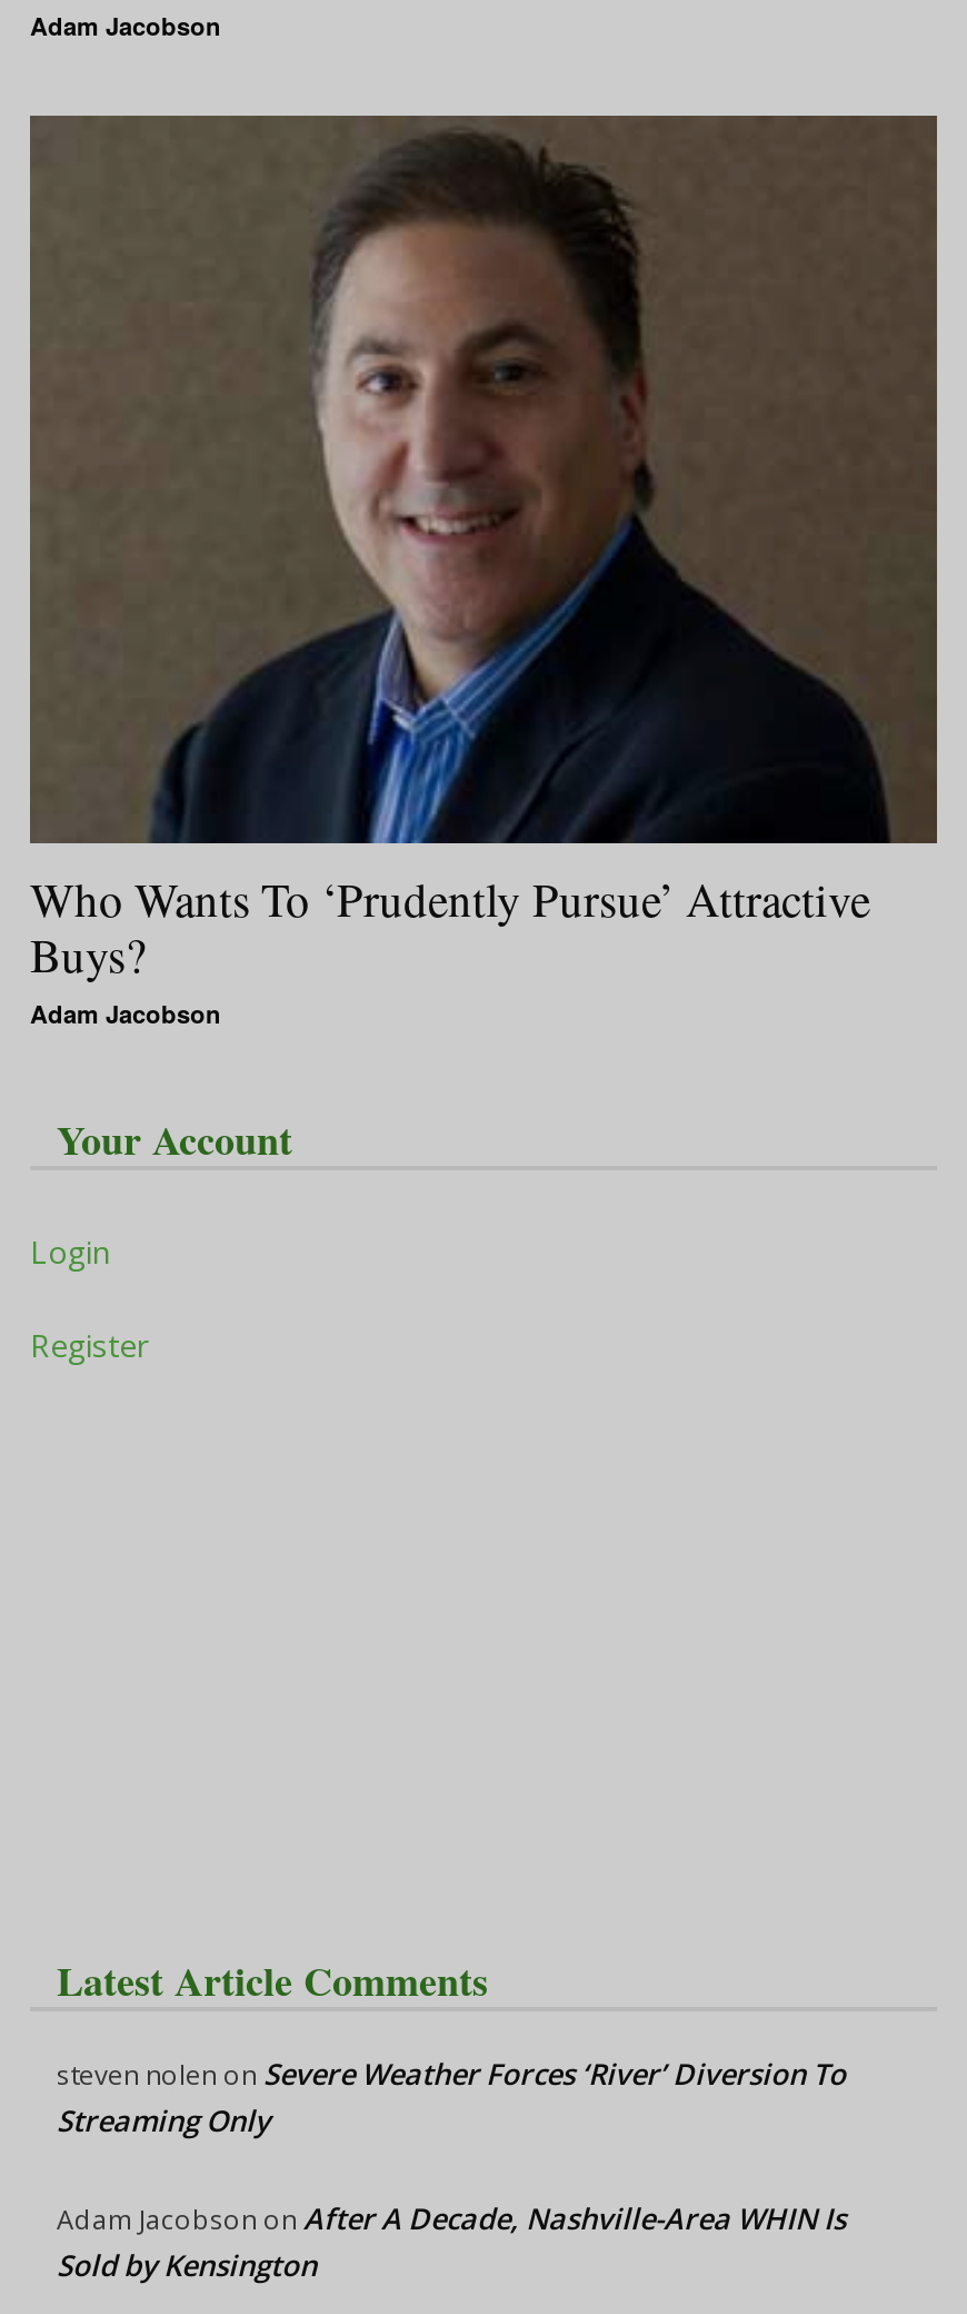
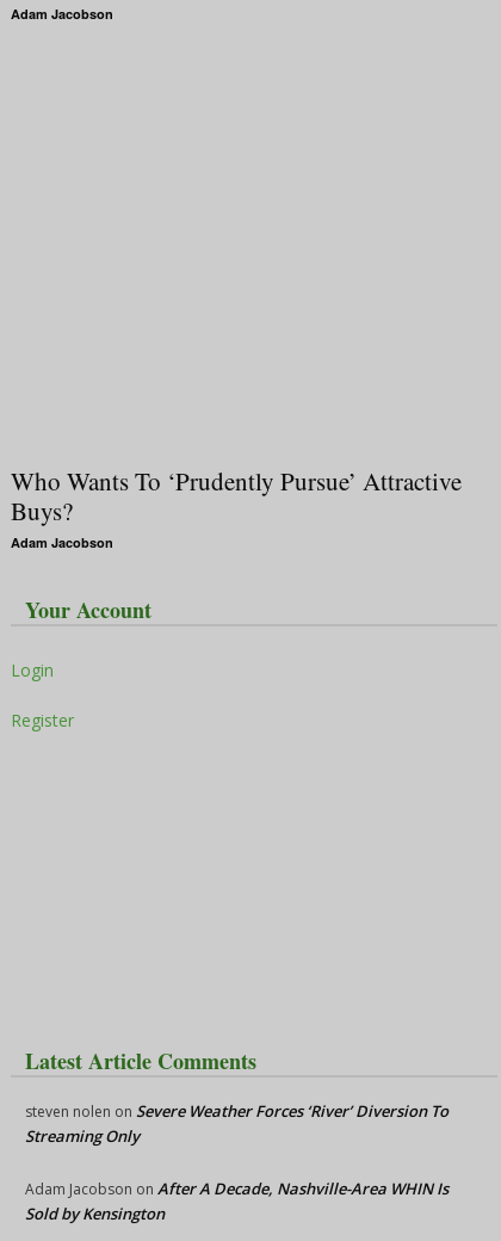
[28,113,939,845] [image] -> none

